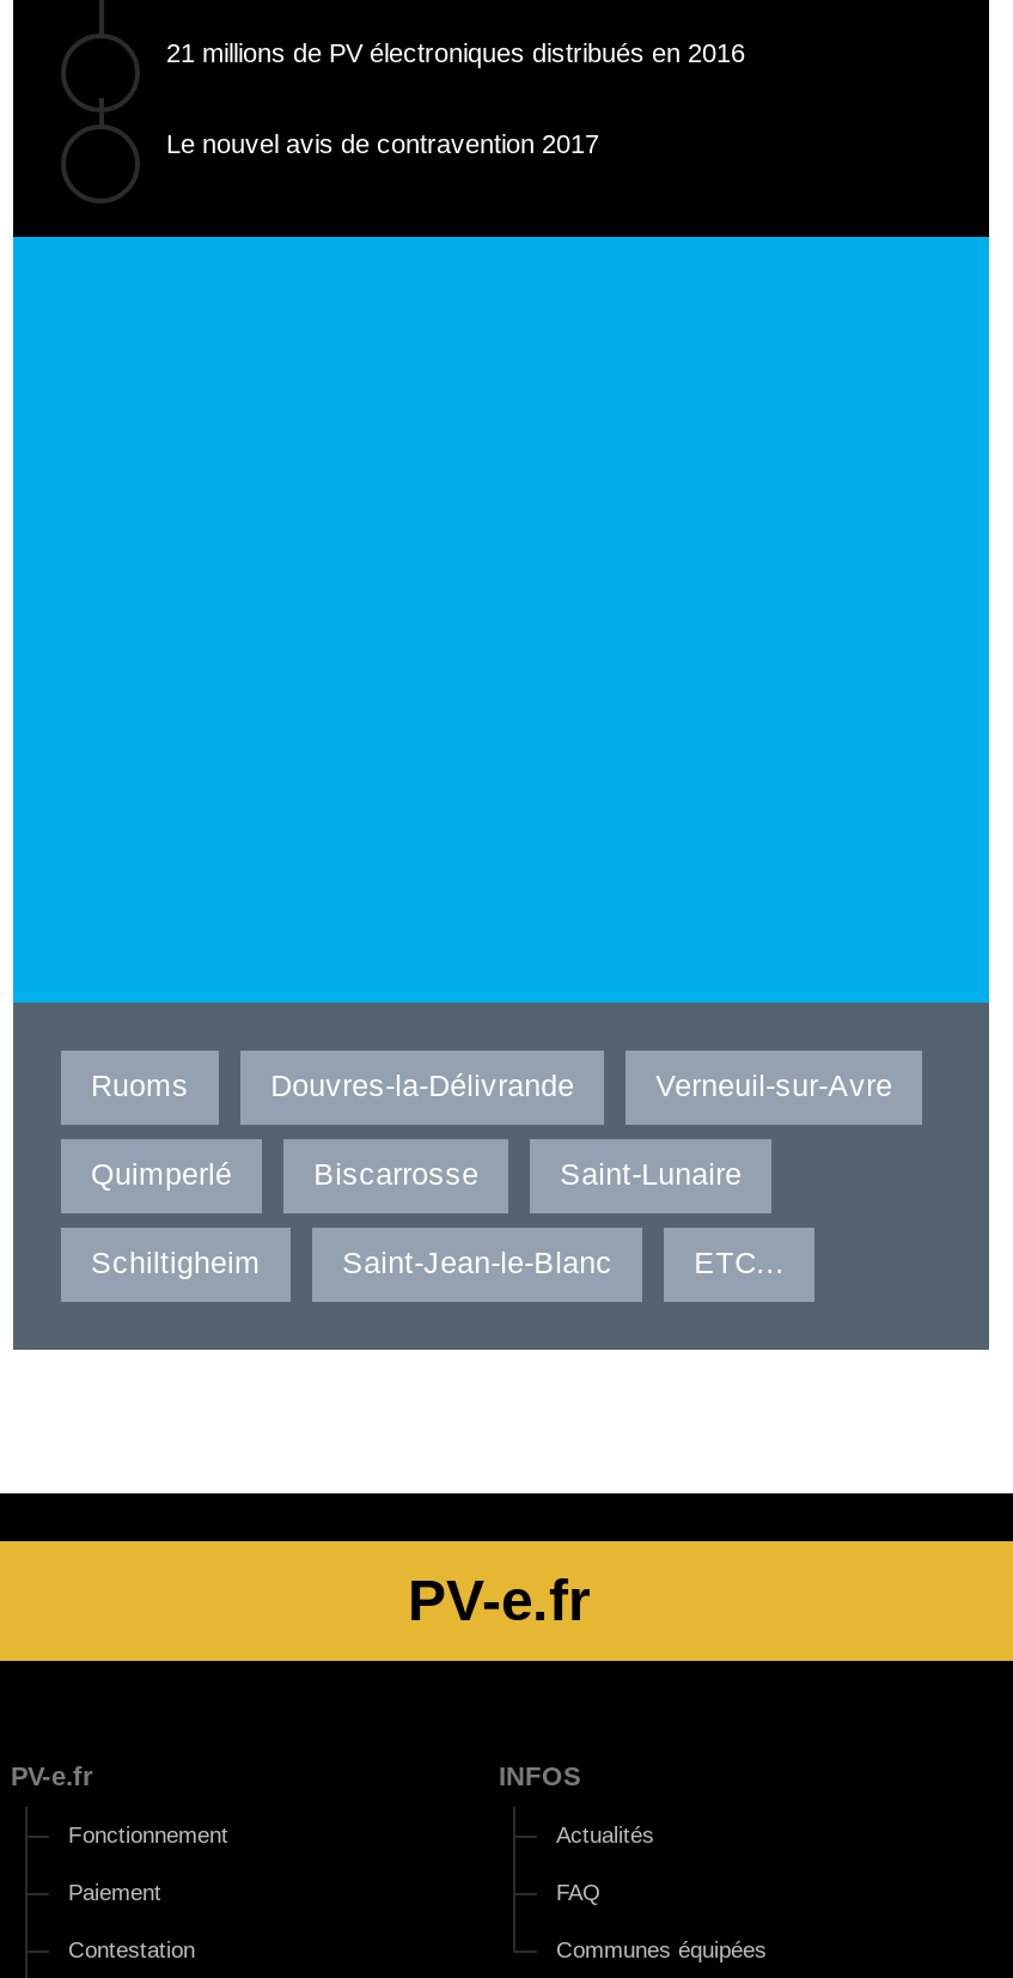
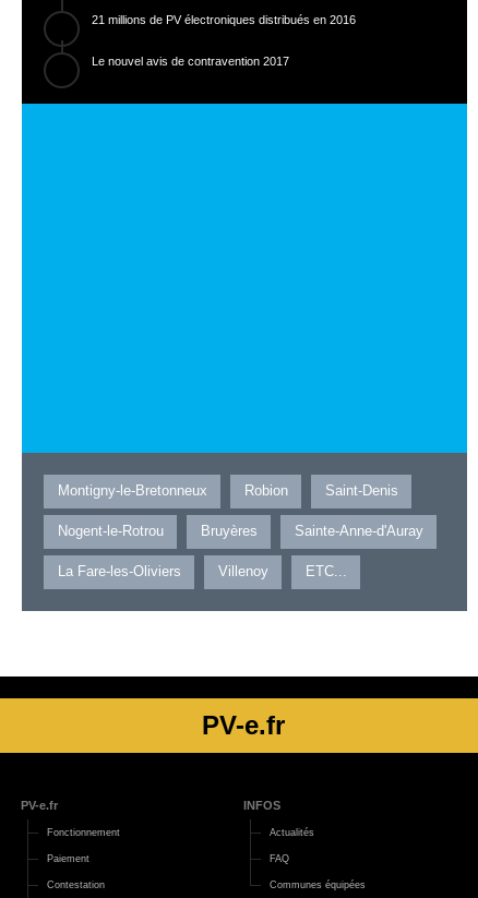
[91,1070,893,1103] Ruoms | Douvres-la-Délivrande | Verneuil-sur-Avre -> [57,483,398,499] Montigny-le-Bretonneux | Robion | Saint-Denis
[91,1158,742,1192] Quimperlé | Biscarrosse | Saint-Lunaire -> [57,524,423,539] Nogent-le-Rotrou | Bruyères | Sainte-Anne-d'Auray
[91,1247,613,1280] Schiltigheim | Saint-Jean-le-Blanc -> [57,564,268,579] La Fare-les-Oliviers | Villenoy

